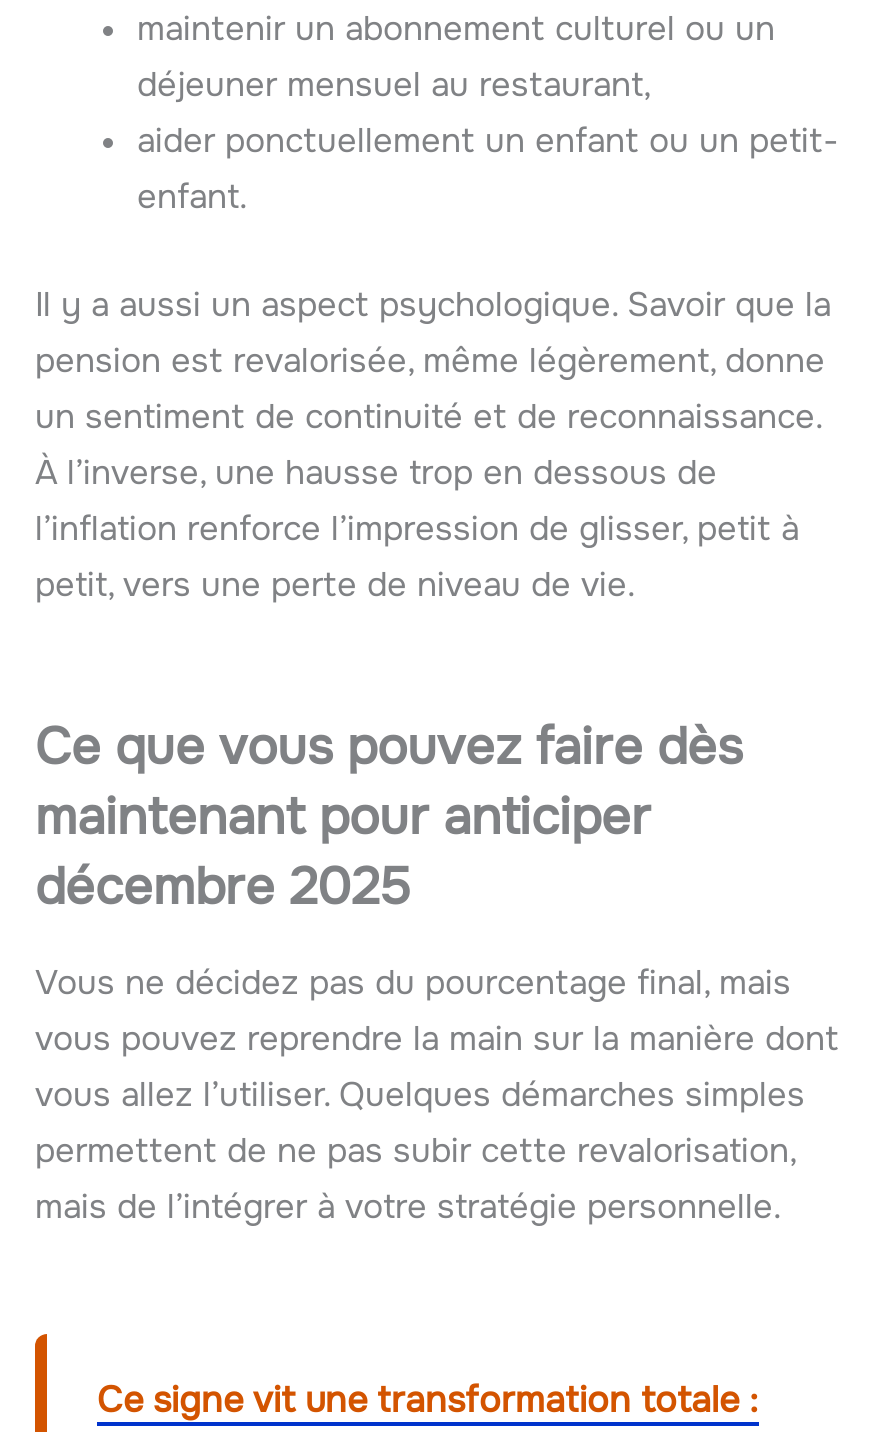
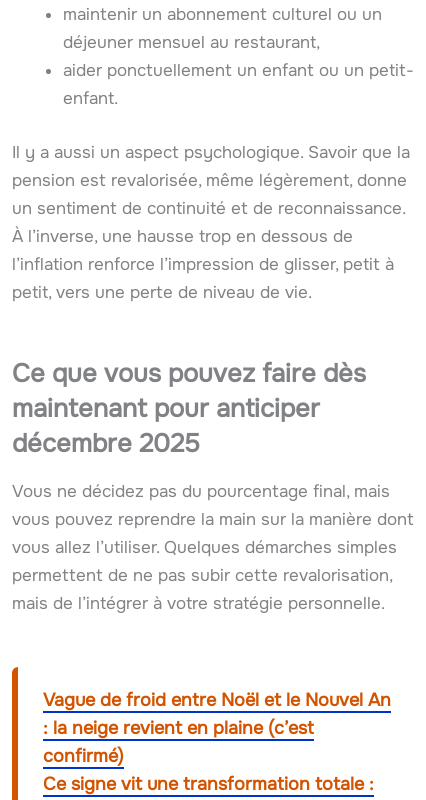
none -> [43,689,391,767] Vague de froid entre Noël et le Nouvel An | : la neige revient en plaine (c’est | confirmé)

